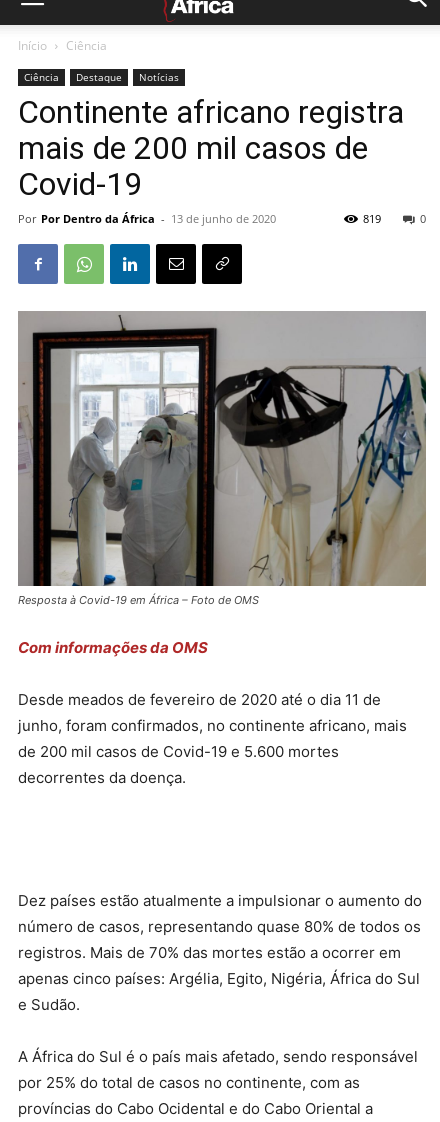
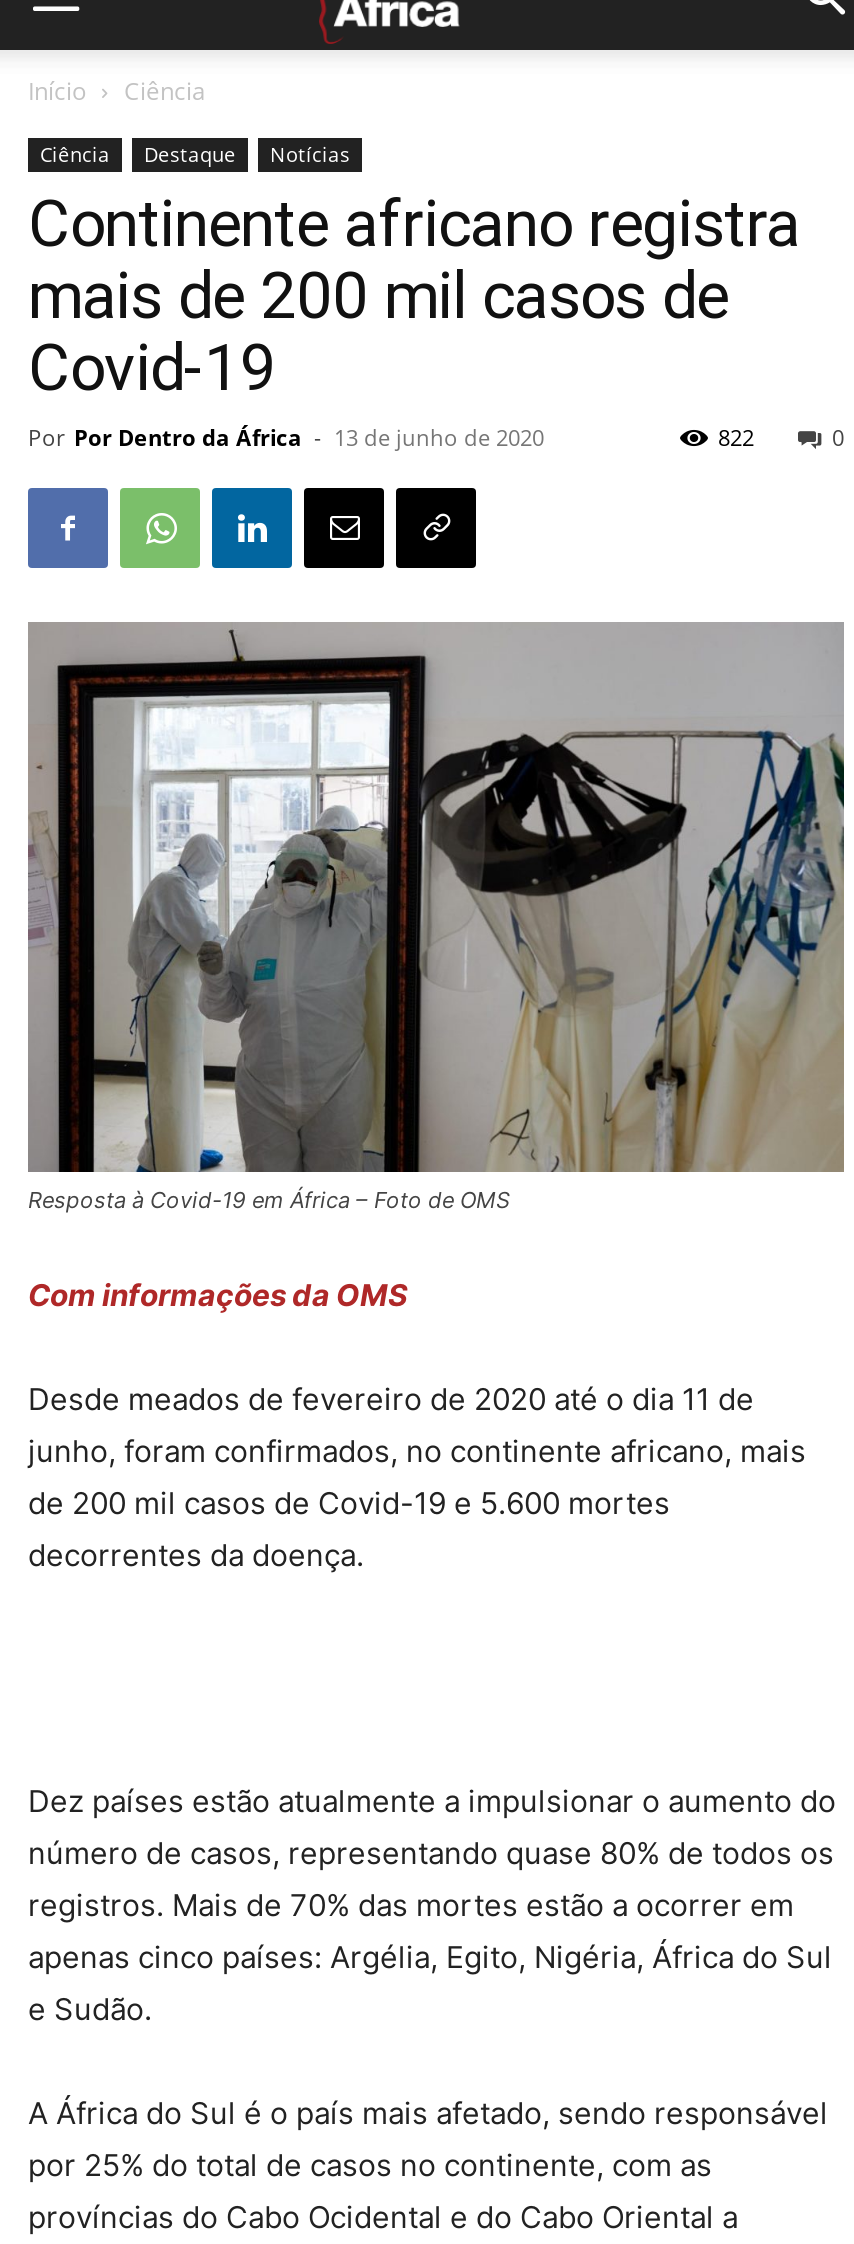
[363,211,381,226] 819 -> [718,422,754,452] 822

